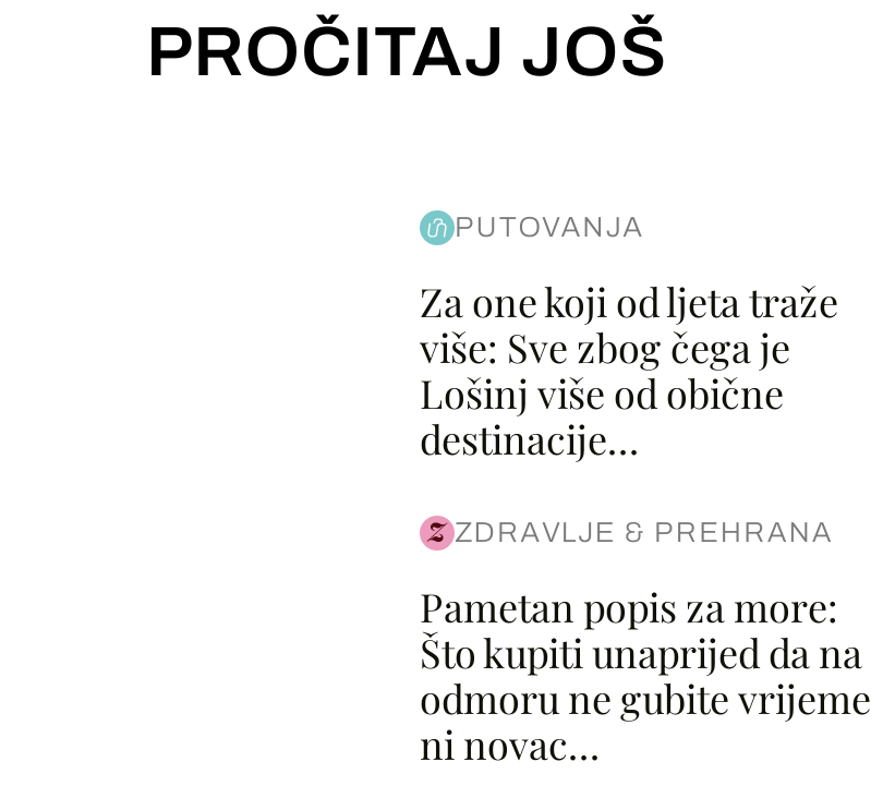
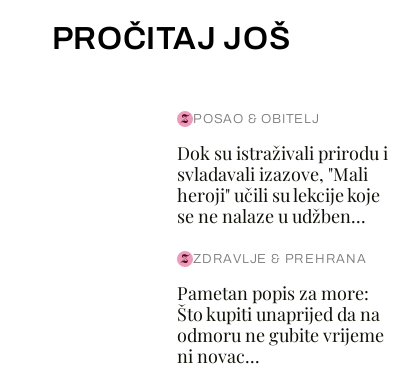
[455,213,644,243] PUTOVANJA -> [193,112,320,126] POSAO & OBITELJ
[420,276,838,465] Za one koji od ljeta traže | više: Sve zbog čega je | Lošinj više od obične | destinacije... -> [177,141,388,228] Dok su istraživali prirodu i | svladavali izazove, "Mali | heroji" učili su lekcije koje | se ne nalaze u udžben...

